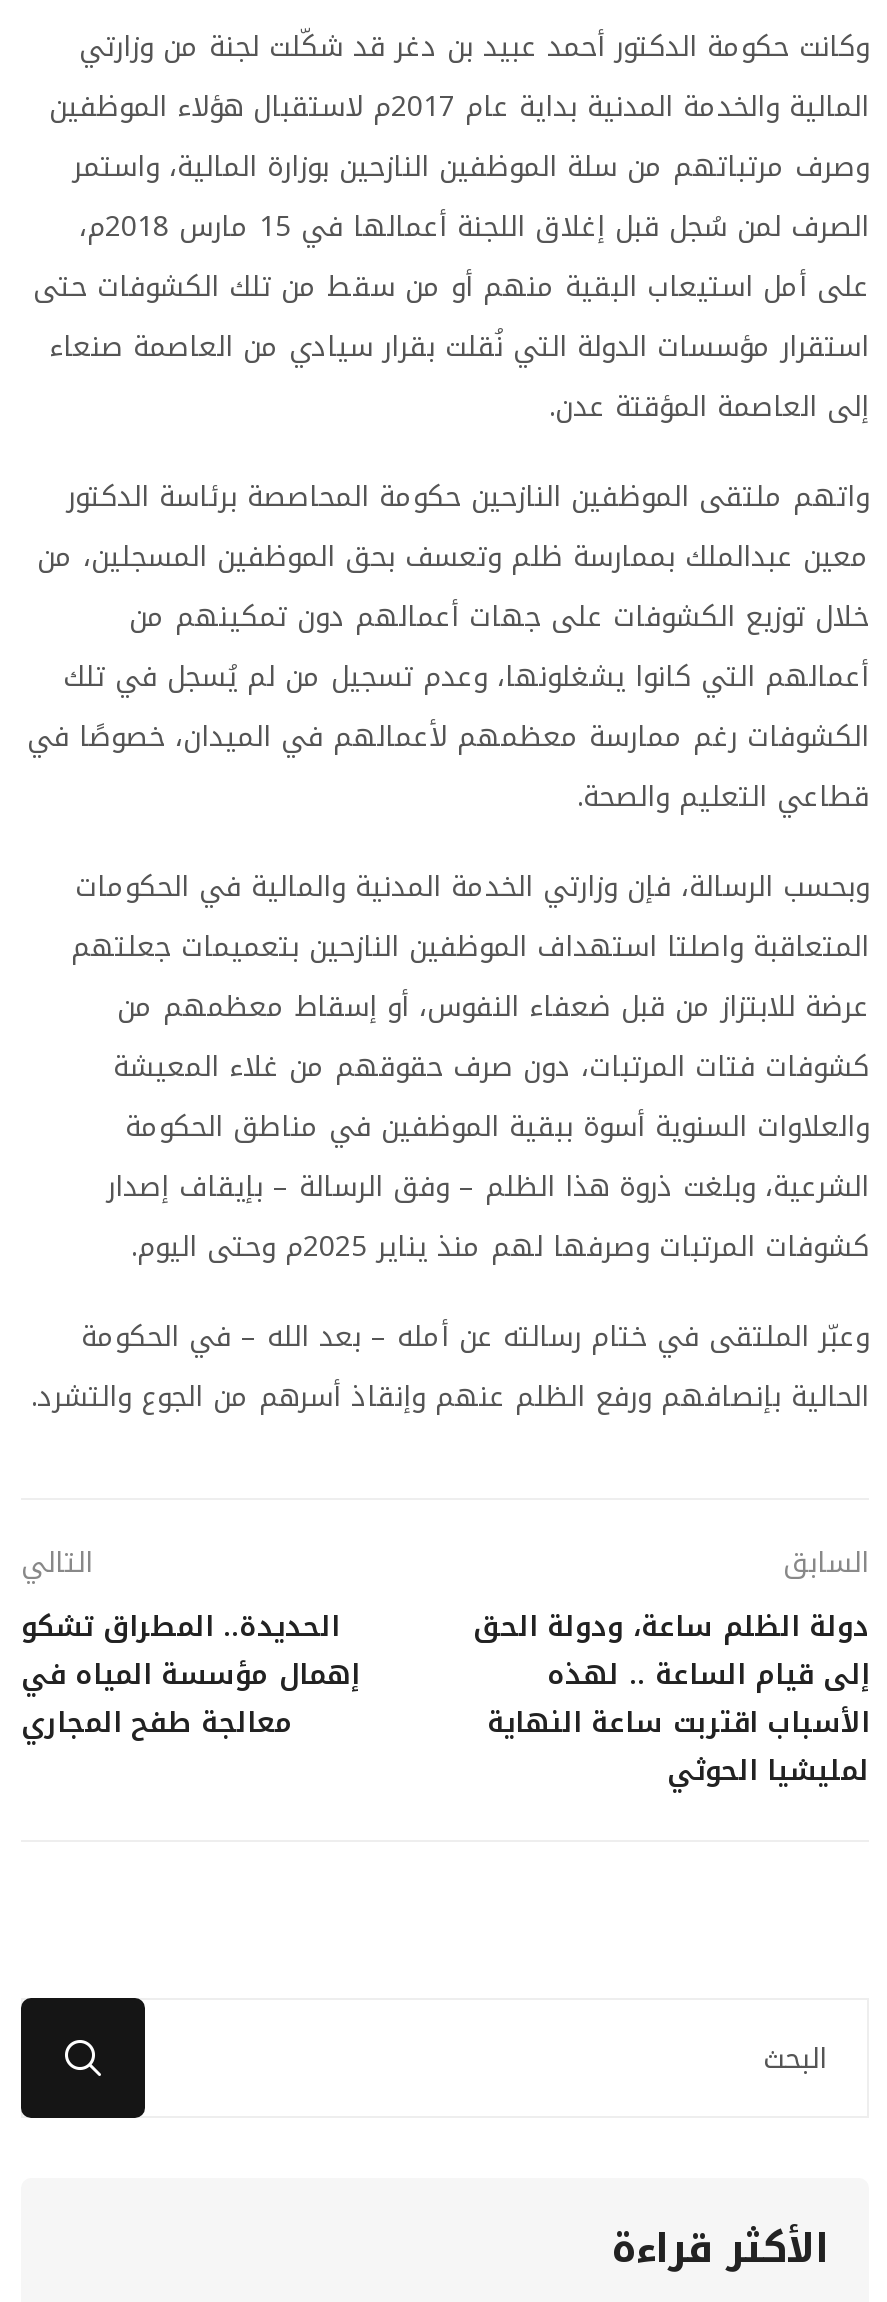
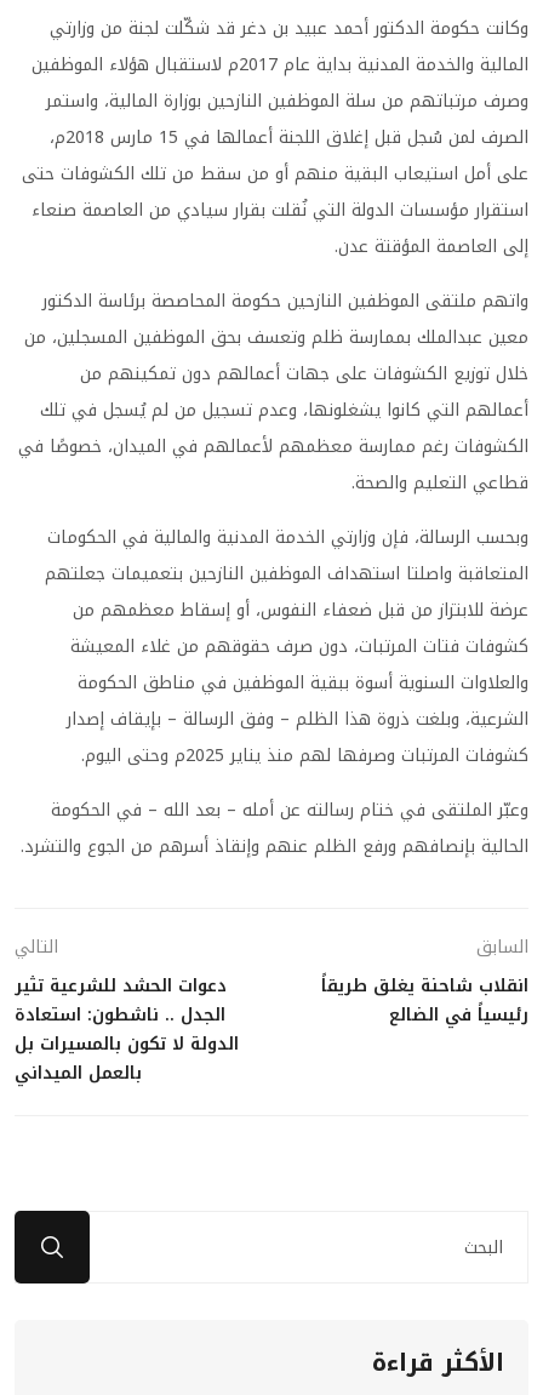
[21,1600,359,1750] الحديدة.. المطراق تشكو | إهمال مؤسسة المياه في | معالجة طفح المجاري -> [15,970,239,1090] دعوات الحشد للشرعية تثير | الجدل .. ناشطون: استعادة | الدولة لا تكون بالمسيرات بل | بالعمل الميداني
[473,1600,869,1798] دولة الظلم ساعة، ودولة الحق | إلى قيام الساعة .. لهذه | الأسباب اقتربت ساعة النهاية | لمليشيا الحوثي -> [321,970,528,1031] انقلاب شاحنة يغلق طريقاً | رئيسياً في الضالع

